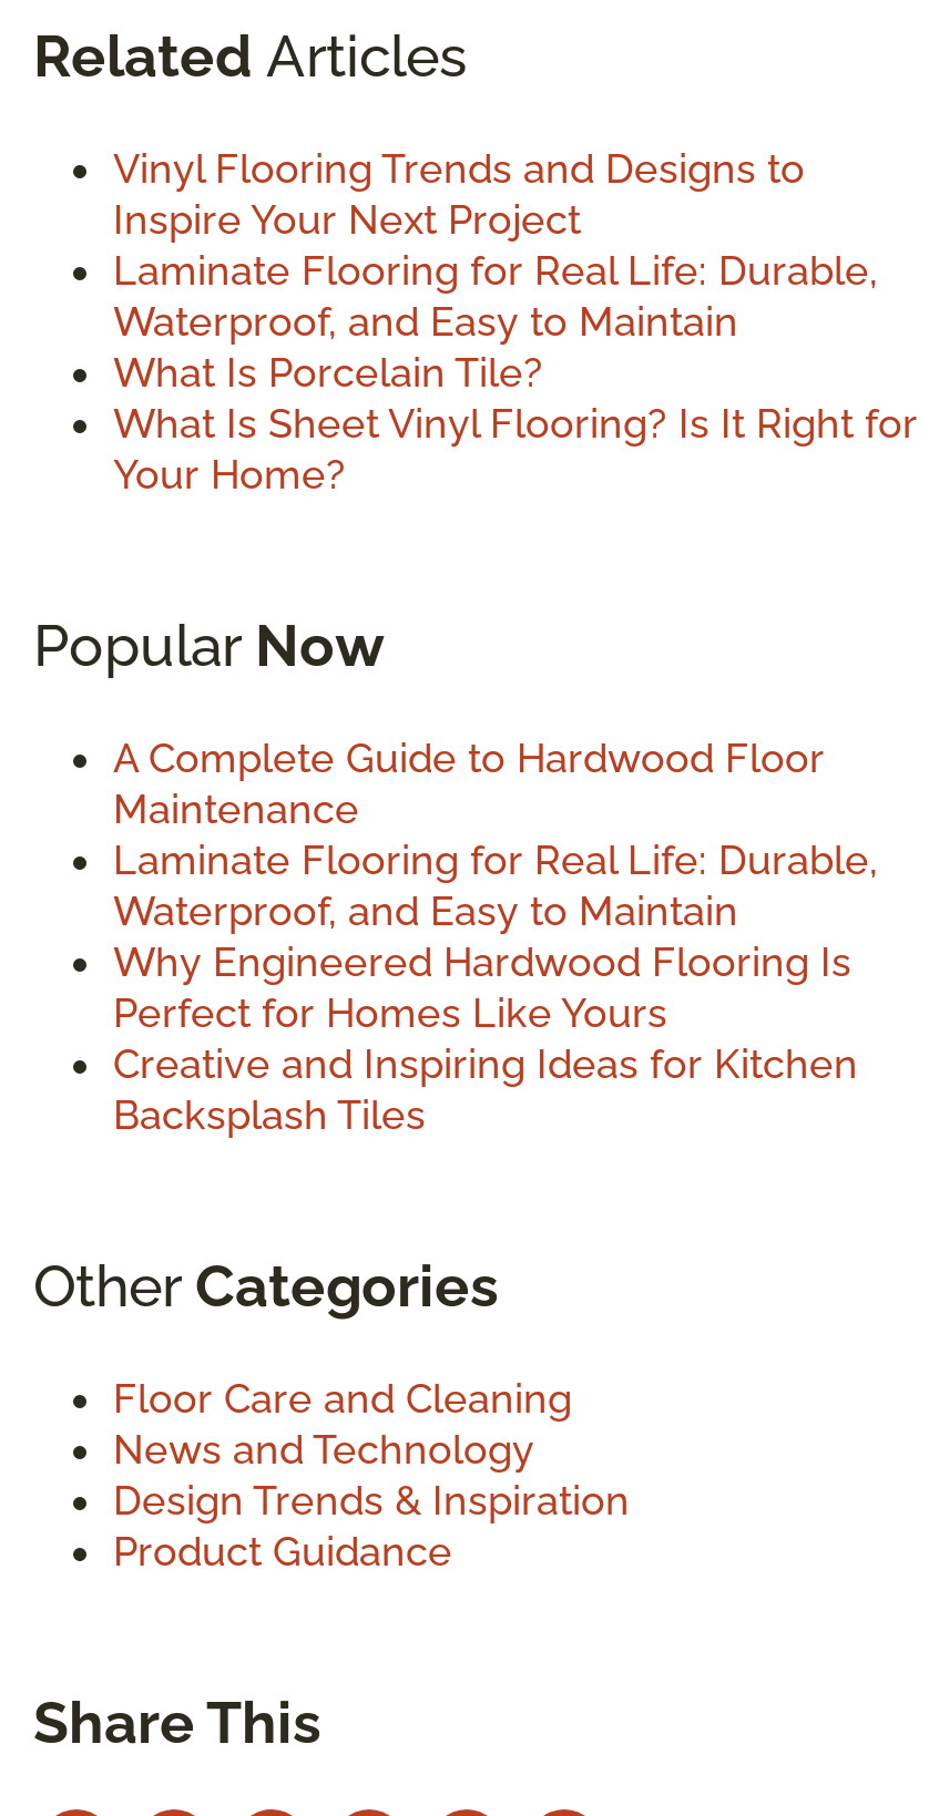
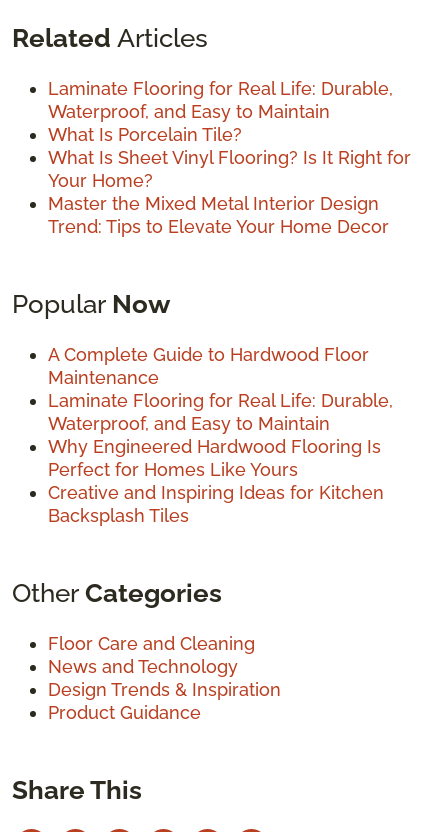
[113,146,805,243] Vinyl Flooring Trends and Designs to | Inspire Your Next Project -> none
moved [113,248,918,498] -> [48,78,411,191]: Laminate Flooring for Real Life: Durable, | Waterproof, and Easy to Maintain | What Is Porcelain Tile? | What Is Sheet Vinyl Flooring? Is It Right for | Your Home?
none -> [48,193,389,237] Master the Mixed Metal Interior Design | Trend: Tips to Elevate Your Home Decor

